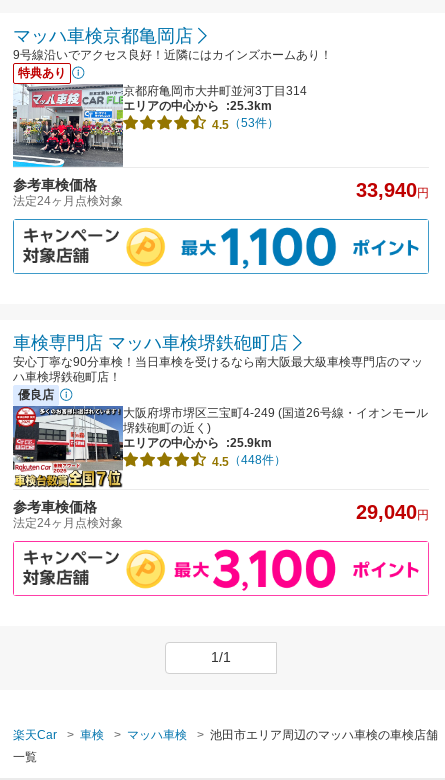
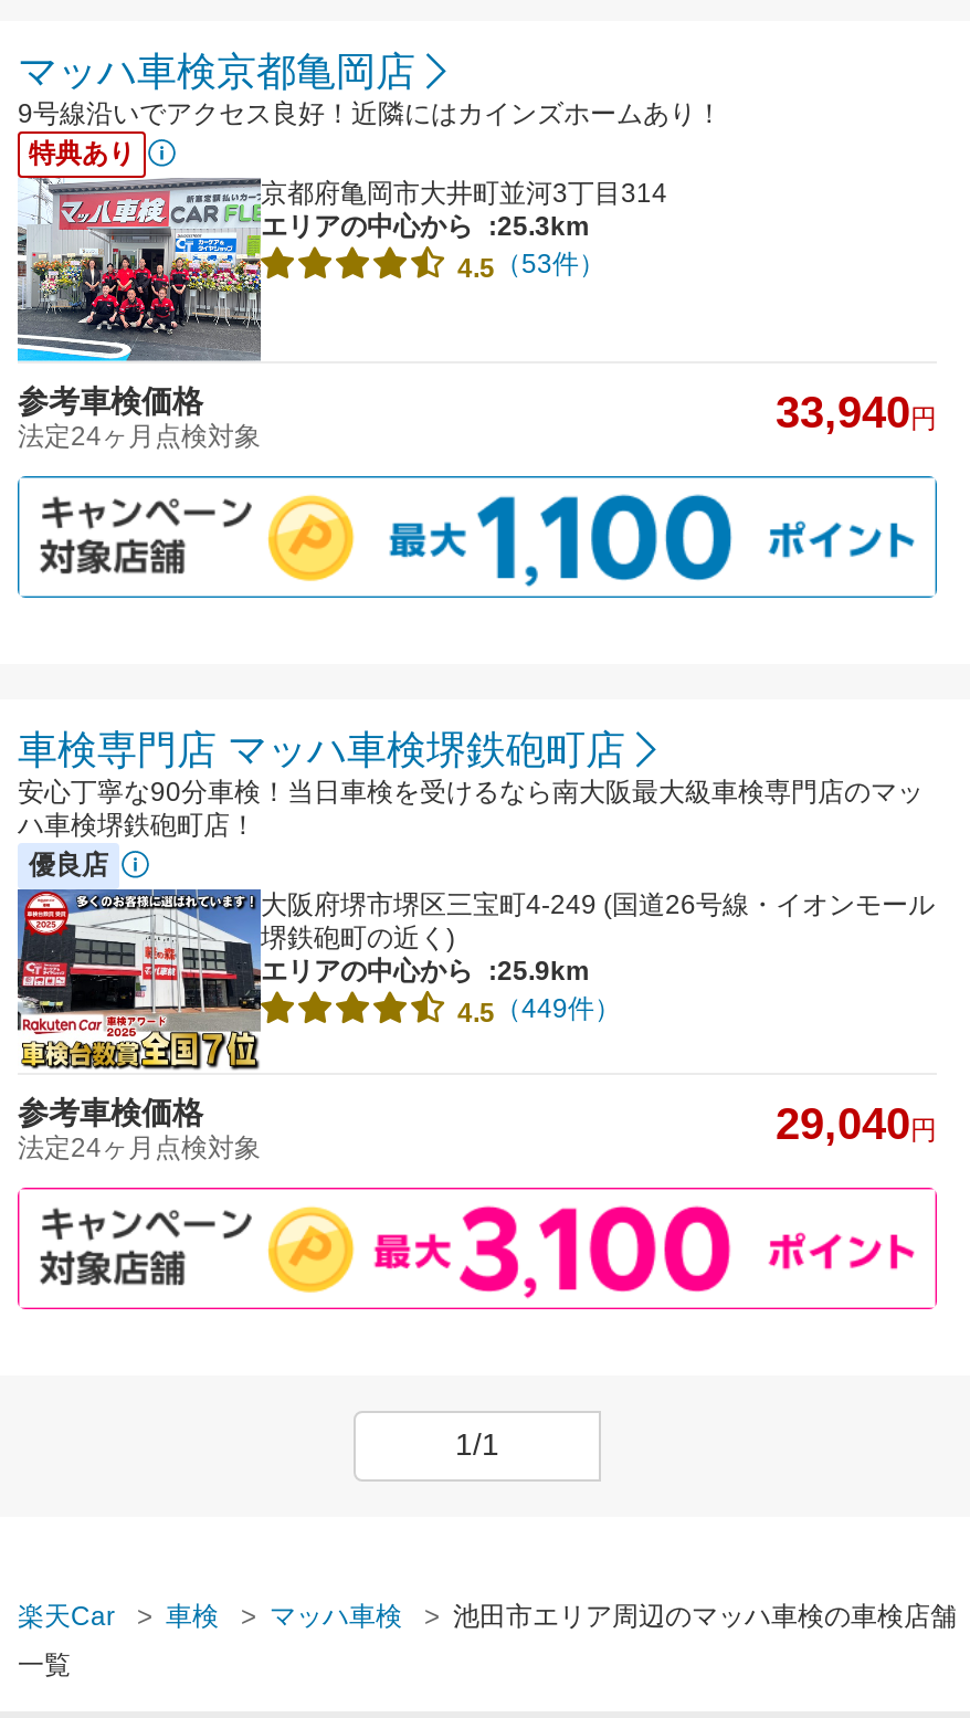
[212,453,286,469] 4.5（448件） -> [457,993,621,1028] 4.5（449件）

